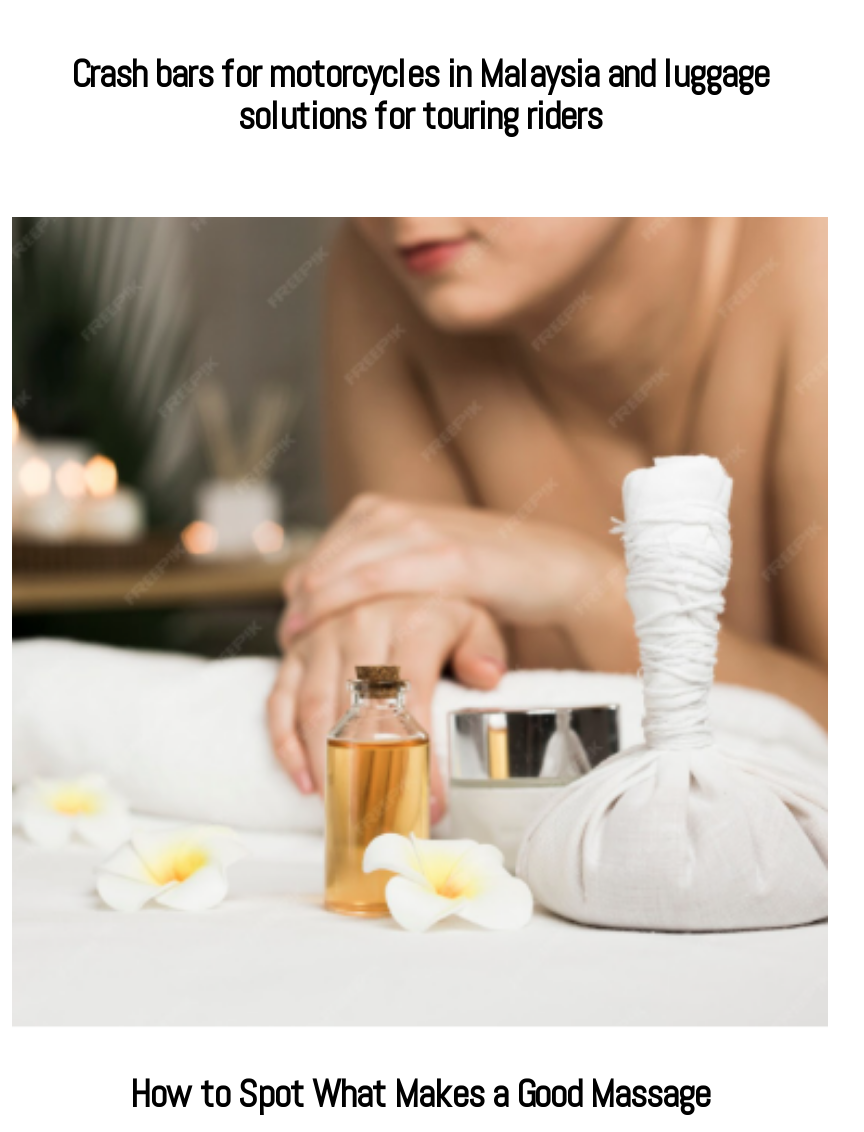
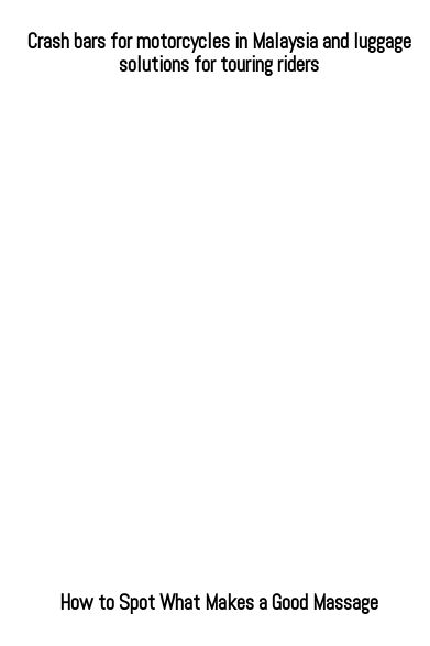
[10,215,830,1025] [image] -> none

